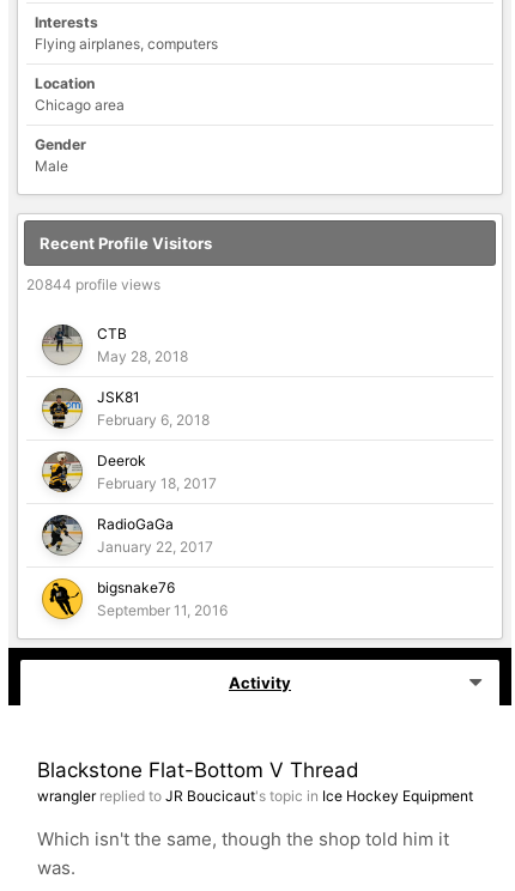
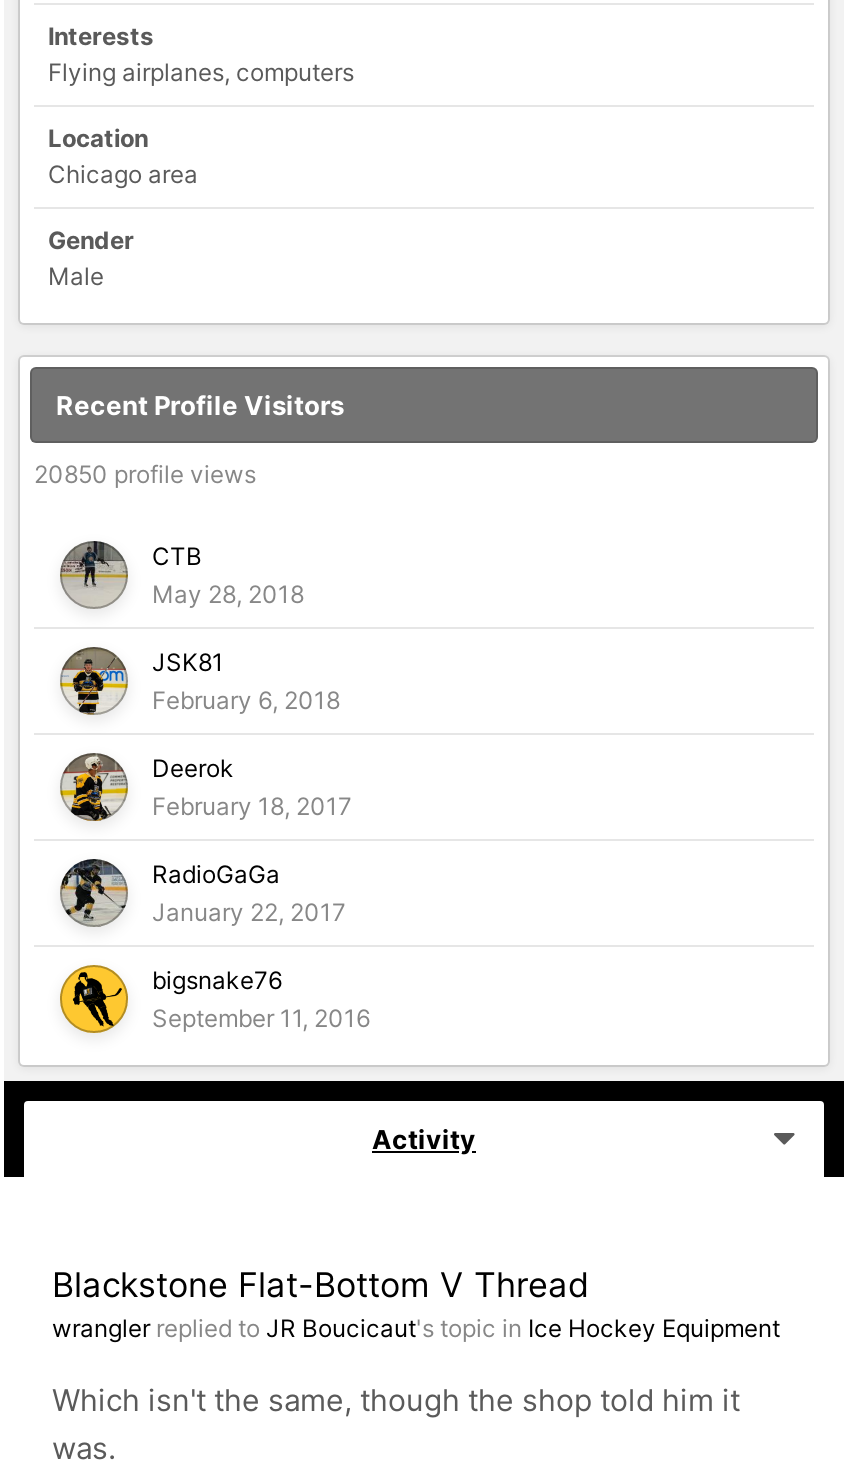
[26,275,160,293] 20844 profile views -> [34,459,256,489] 20850 profile views

